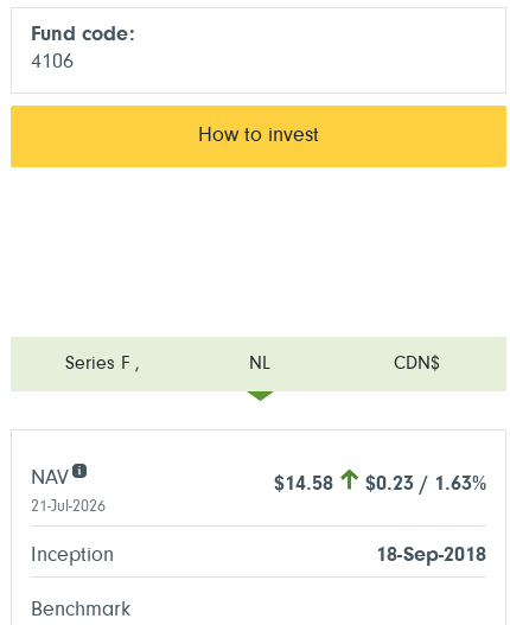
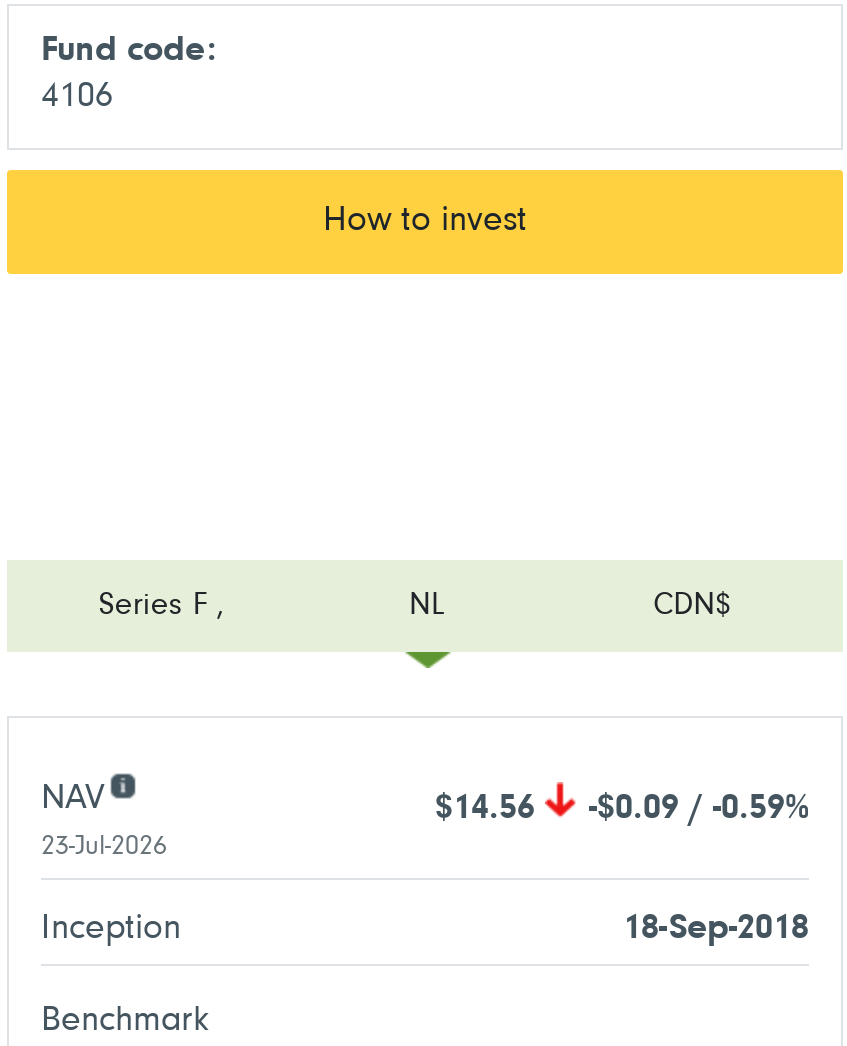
[31,474,486,516] $14.58 | $0.23 / 1.63% | 21-Jul-2026 -> [41,792,809,862] $14.56 | -$0.09 / -0.59% | 23-Jul-2026

